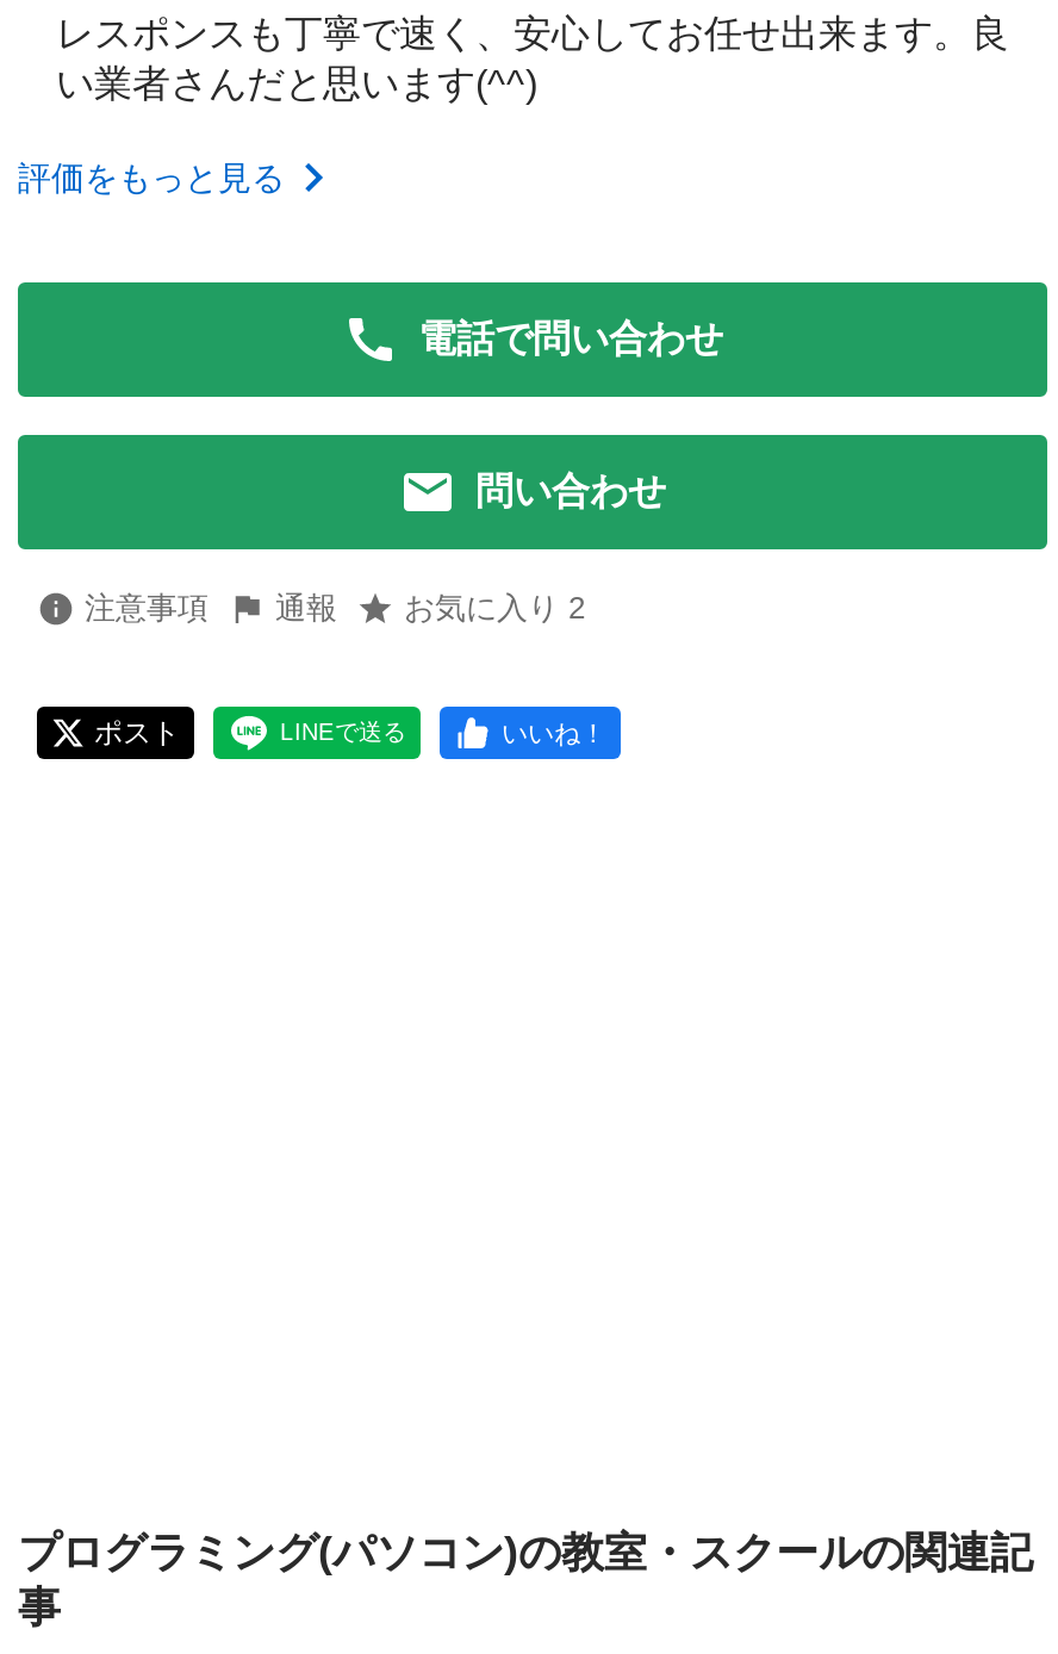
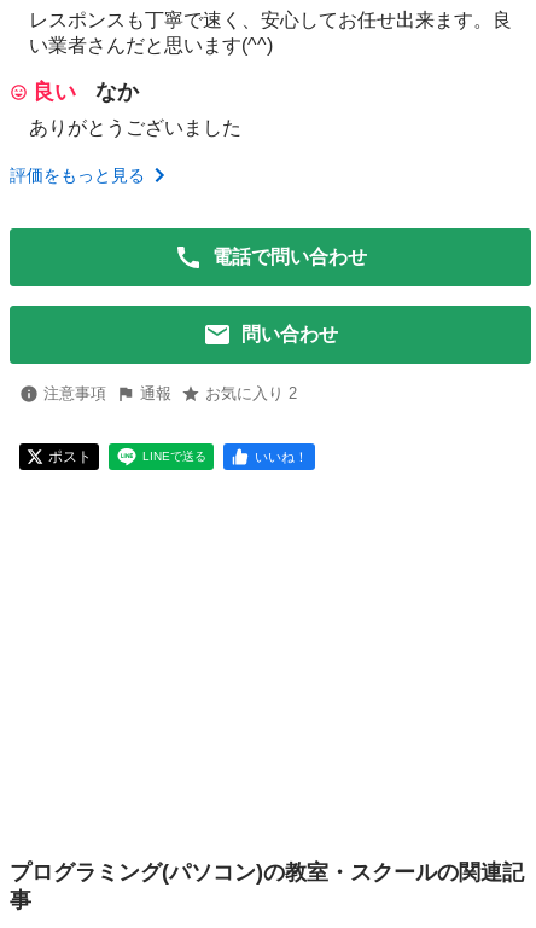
none -> [29,80,241,138] 良い | なか | ありがとうございました

